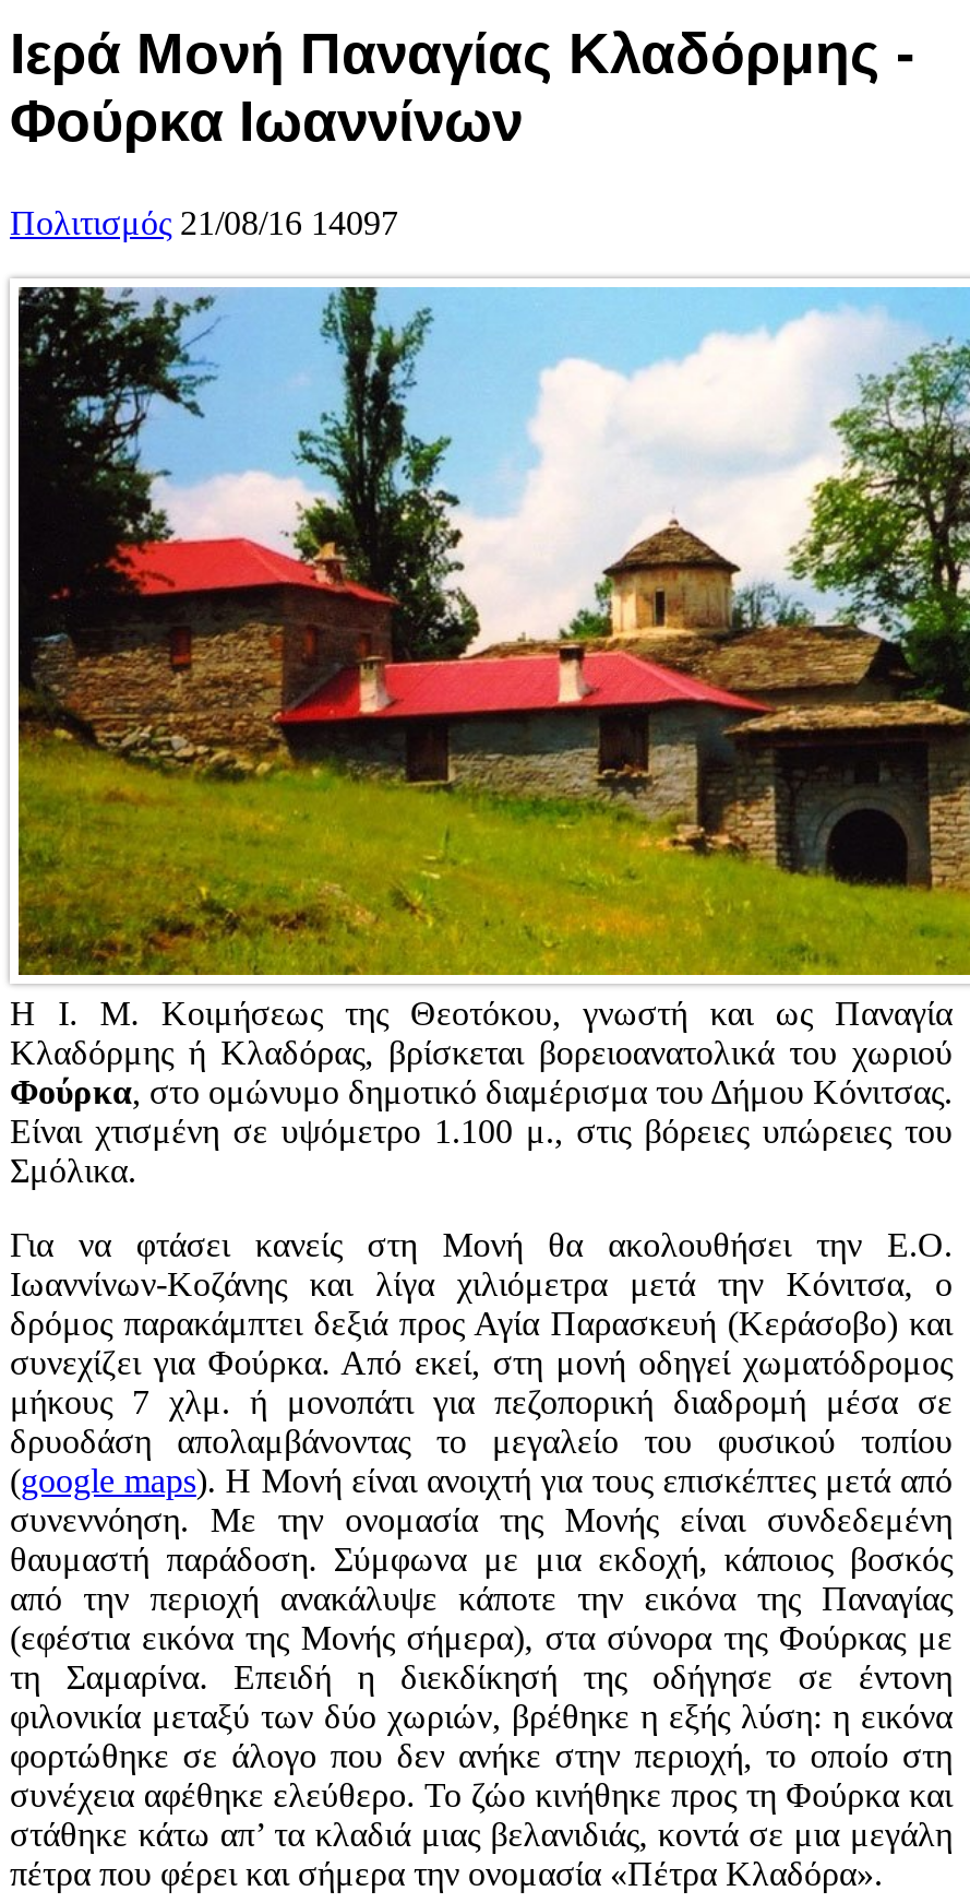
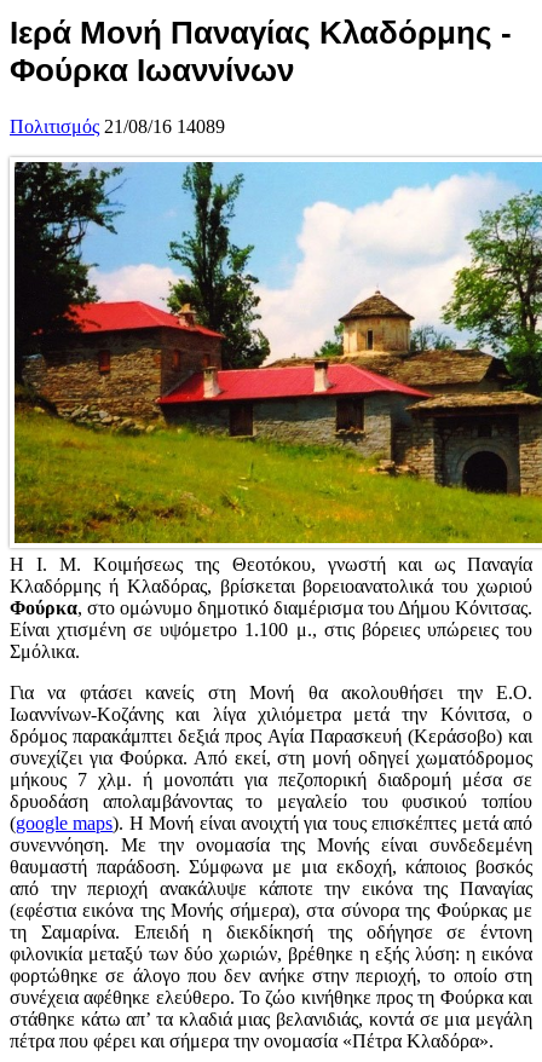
[10,204,398,242] Πολιτισμός 21/08/16 14097 -> [10,116,225,137] Πολιτισμός 21/08/16 14089

